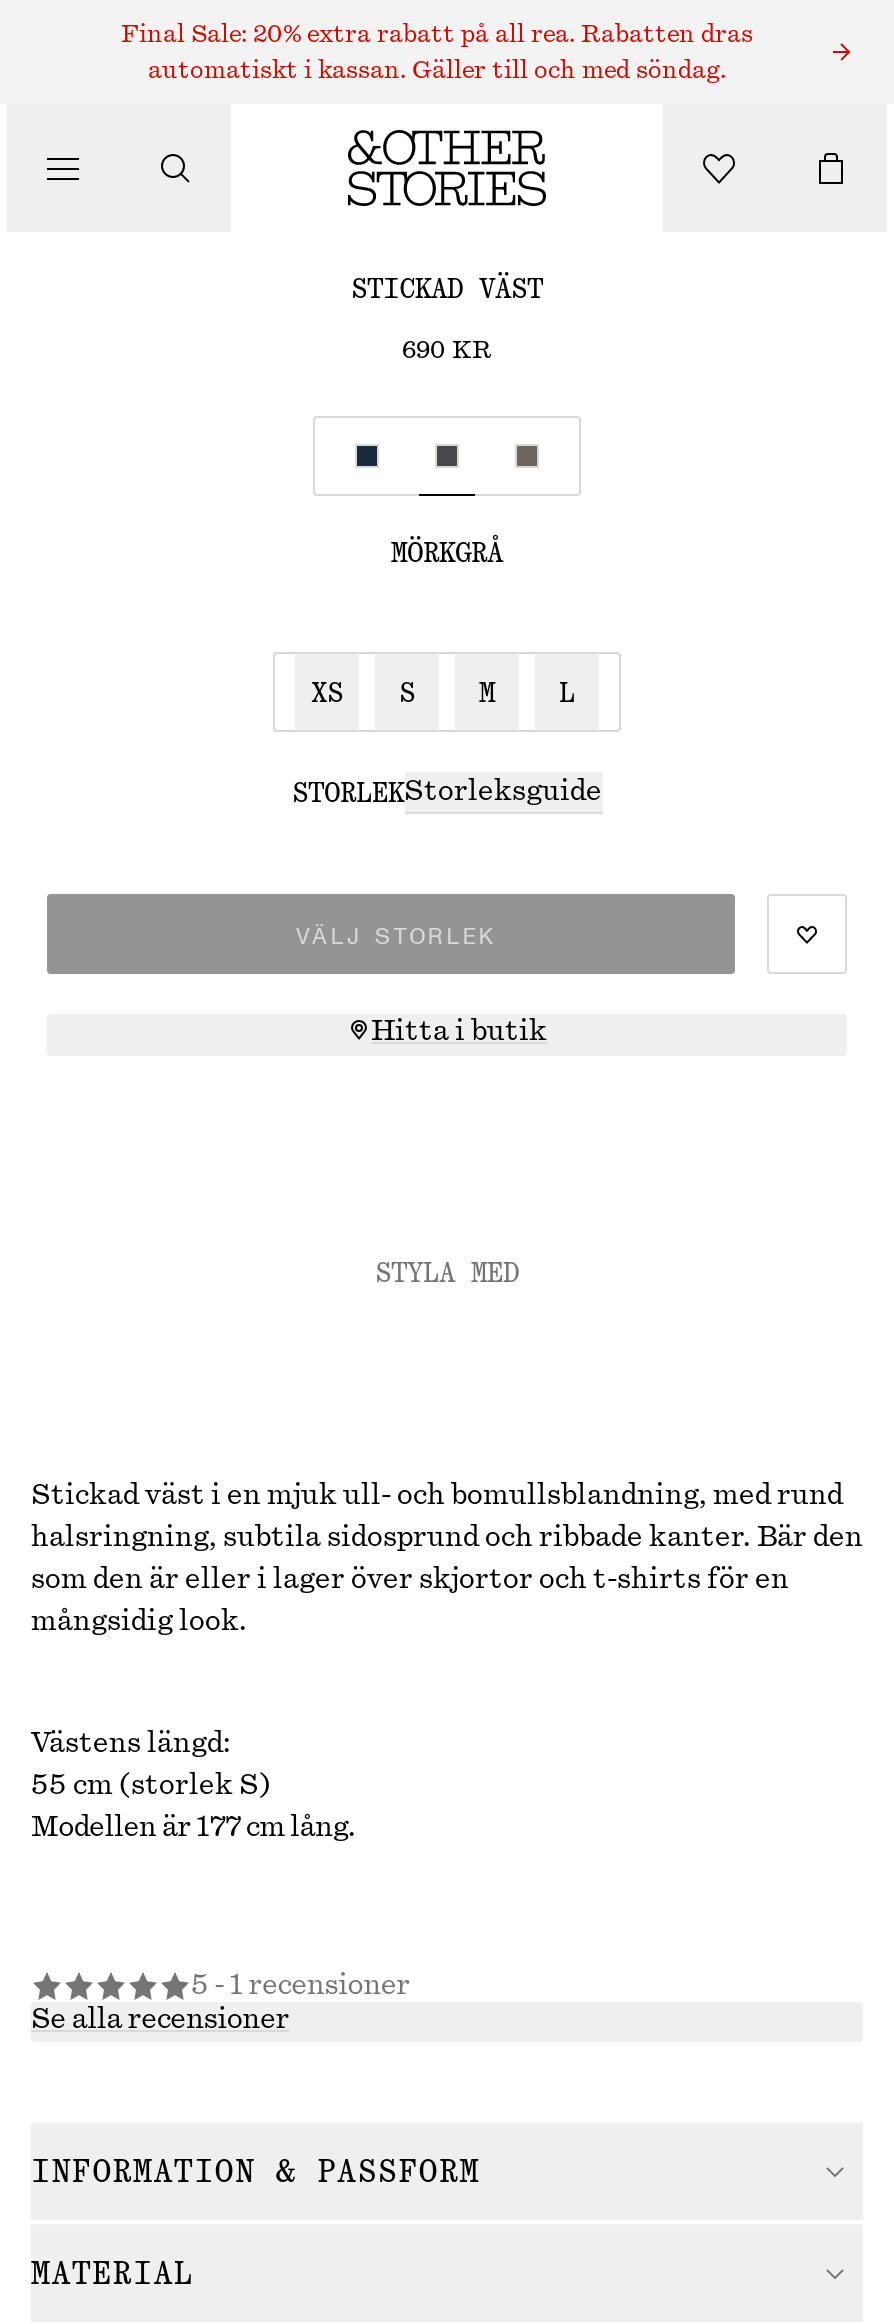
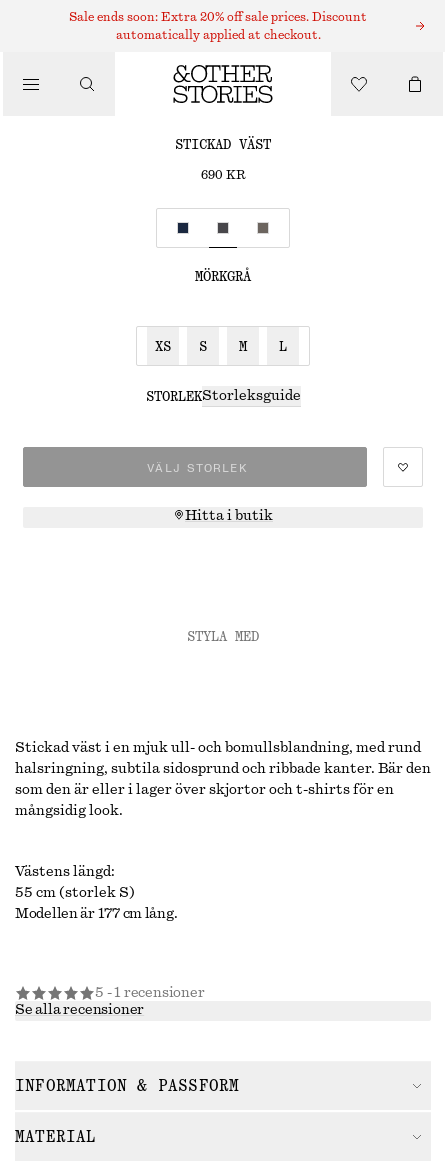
[121,22,753,46] Final Sale: 20% extra rabatt på all rea. Rabatten dras -> [69,11,367,23] Sale ends soon: Extra 20% off sale prices. Discount
[148,58,726,82] automatiskt i kassan. Gäller till och med söndag. -> [115,29,320,41] automatically applied at checkout.

